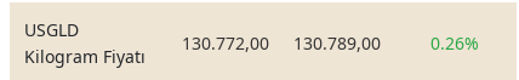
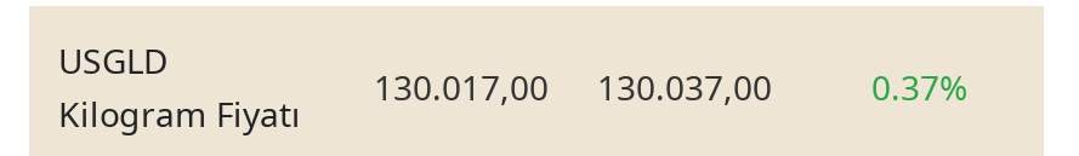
[182,31,269,54] 130.772,00 -> [374,64,549,110] 130.017,00
[293,31,381,54] 130.789,00 -> [597,64,772,110] 130.037,00
[430,31,479,54] 0.26% -> [871,64,969,110] 0.37%

